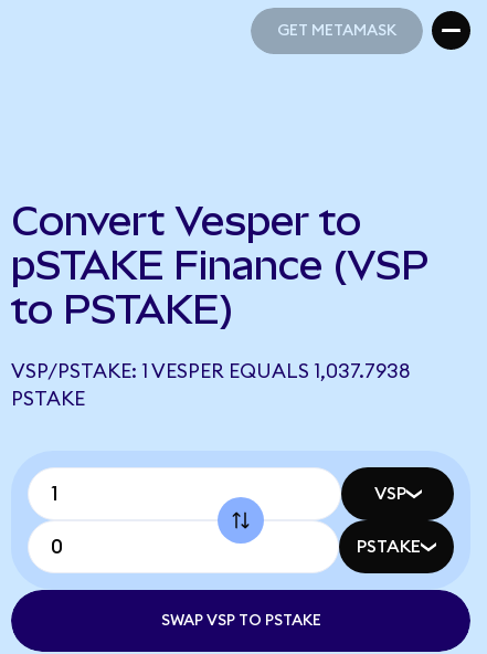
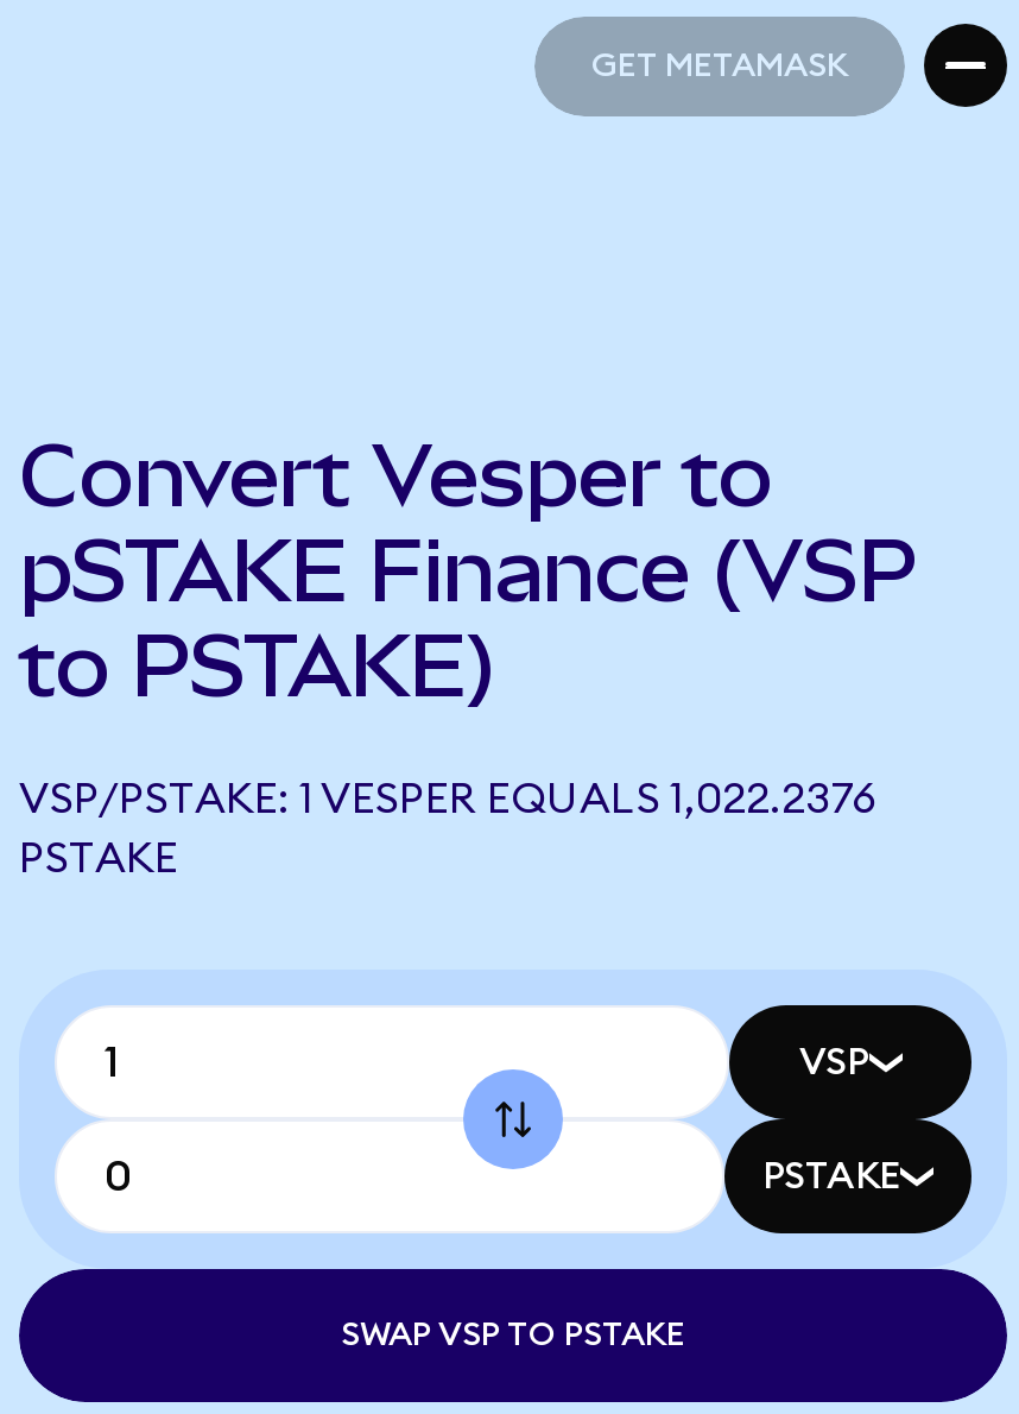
[11,361,410,381] VSP/PSTAKE: 1 VESPER EQUALS 1,037.7938 -> [19,777,876,820] VSP/PSTAKE: 1 VESPER EQUALS 1,022.2376

